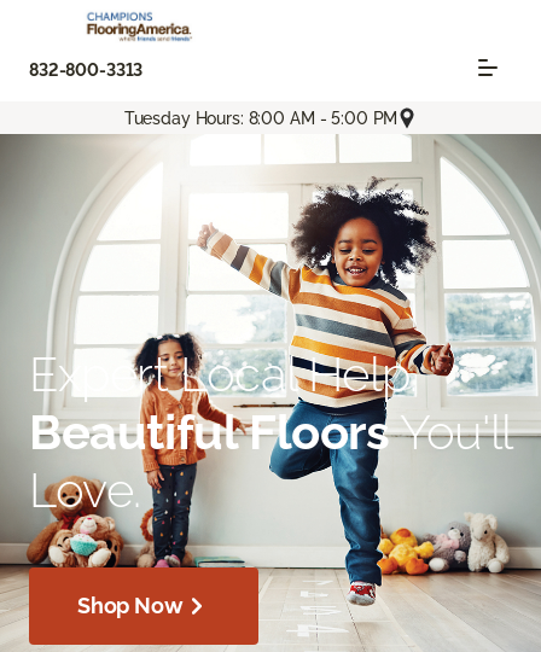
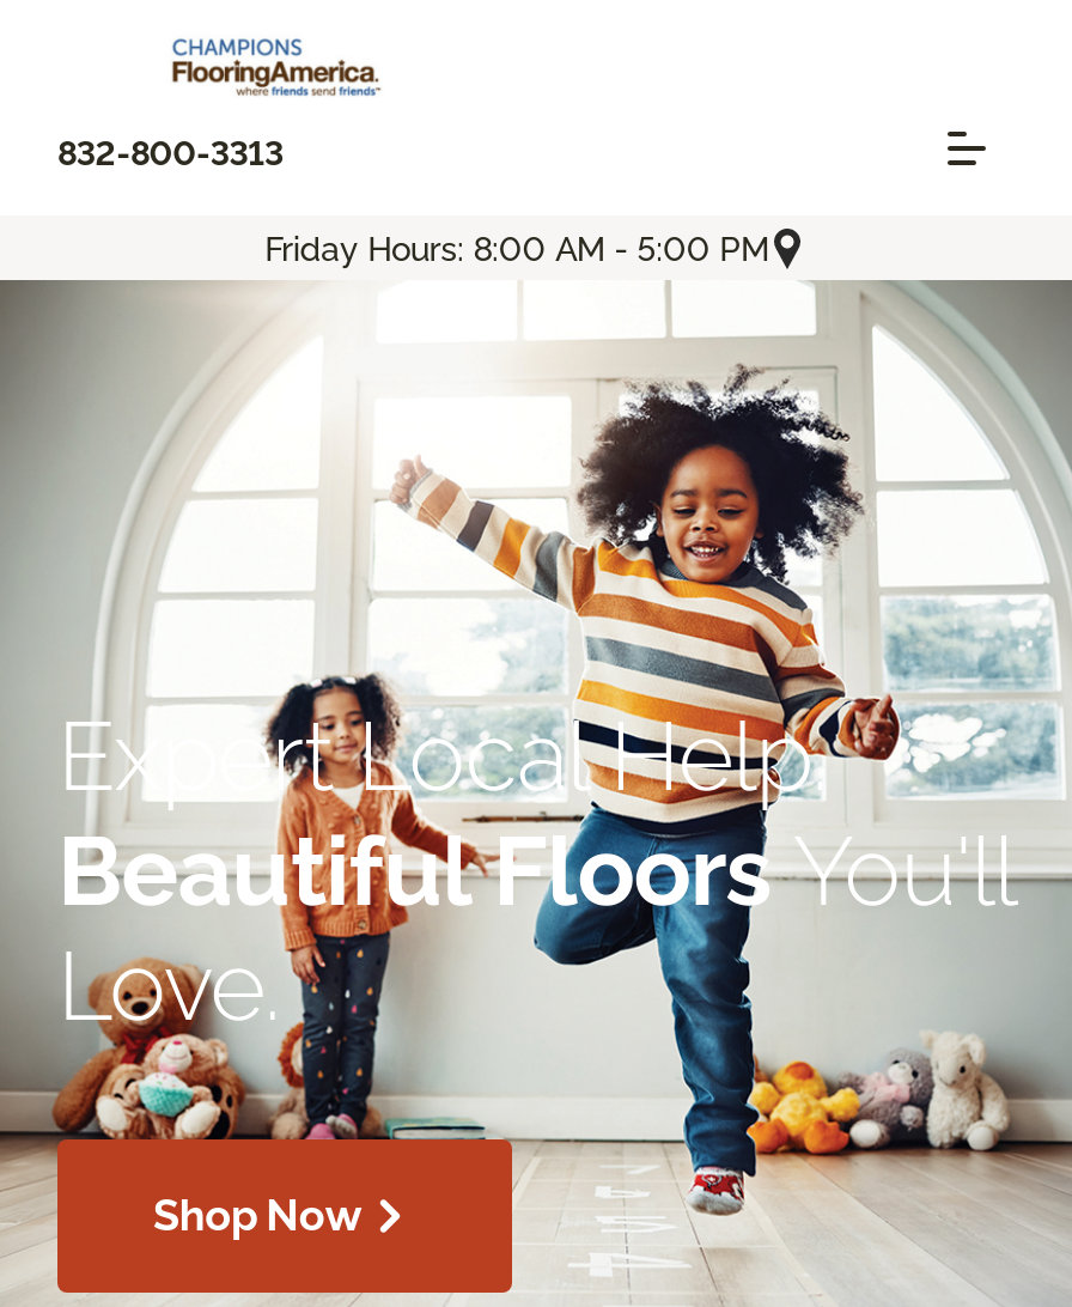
[124,108,398,128] Tuesday Hours: 8:00 AM - 5:00 PM -> [265,229,769,267] Friday Hours: 8:00 AM - 5:00 PM

